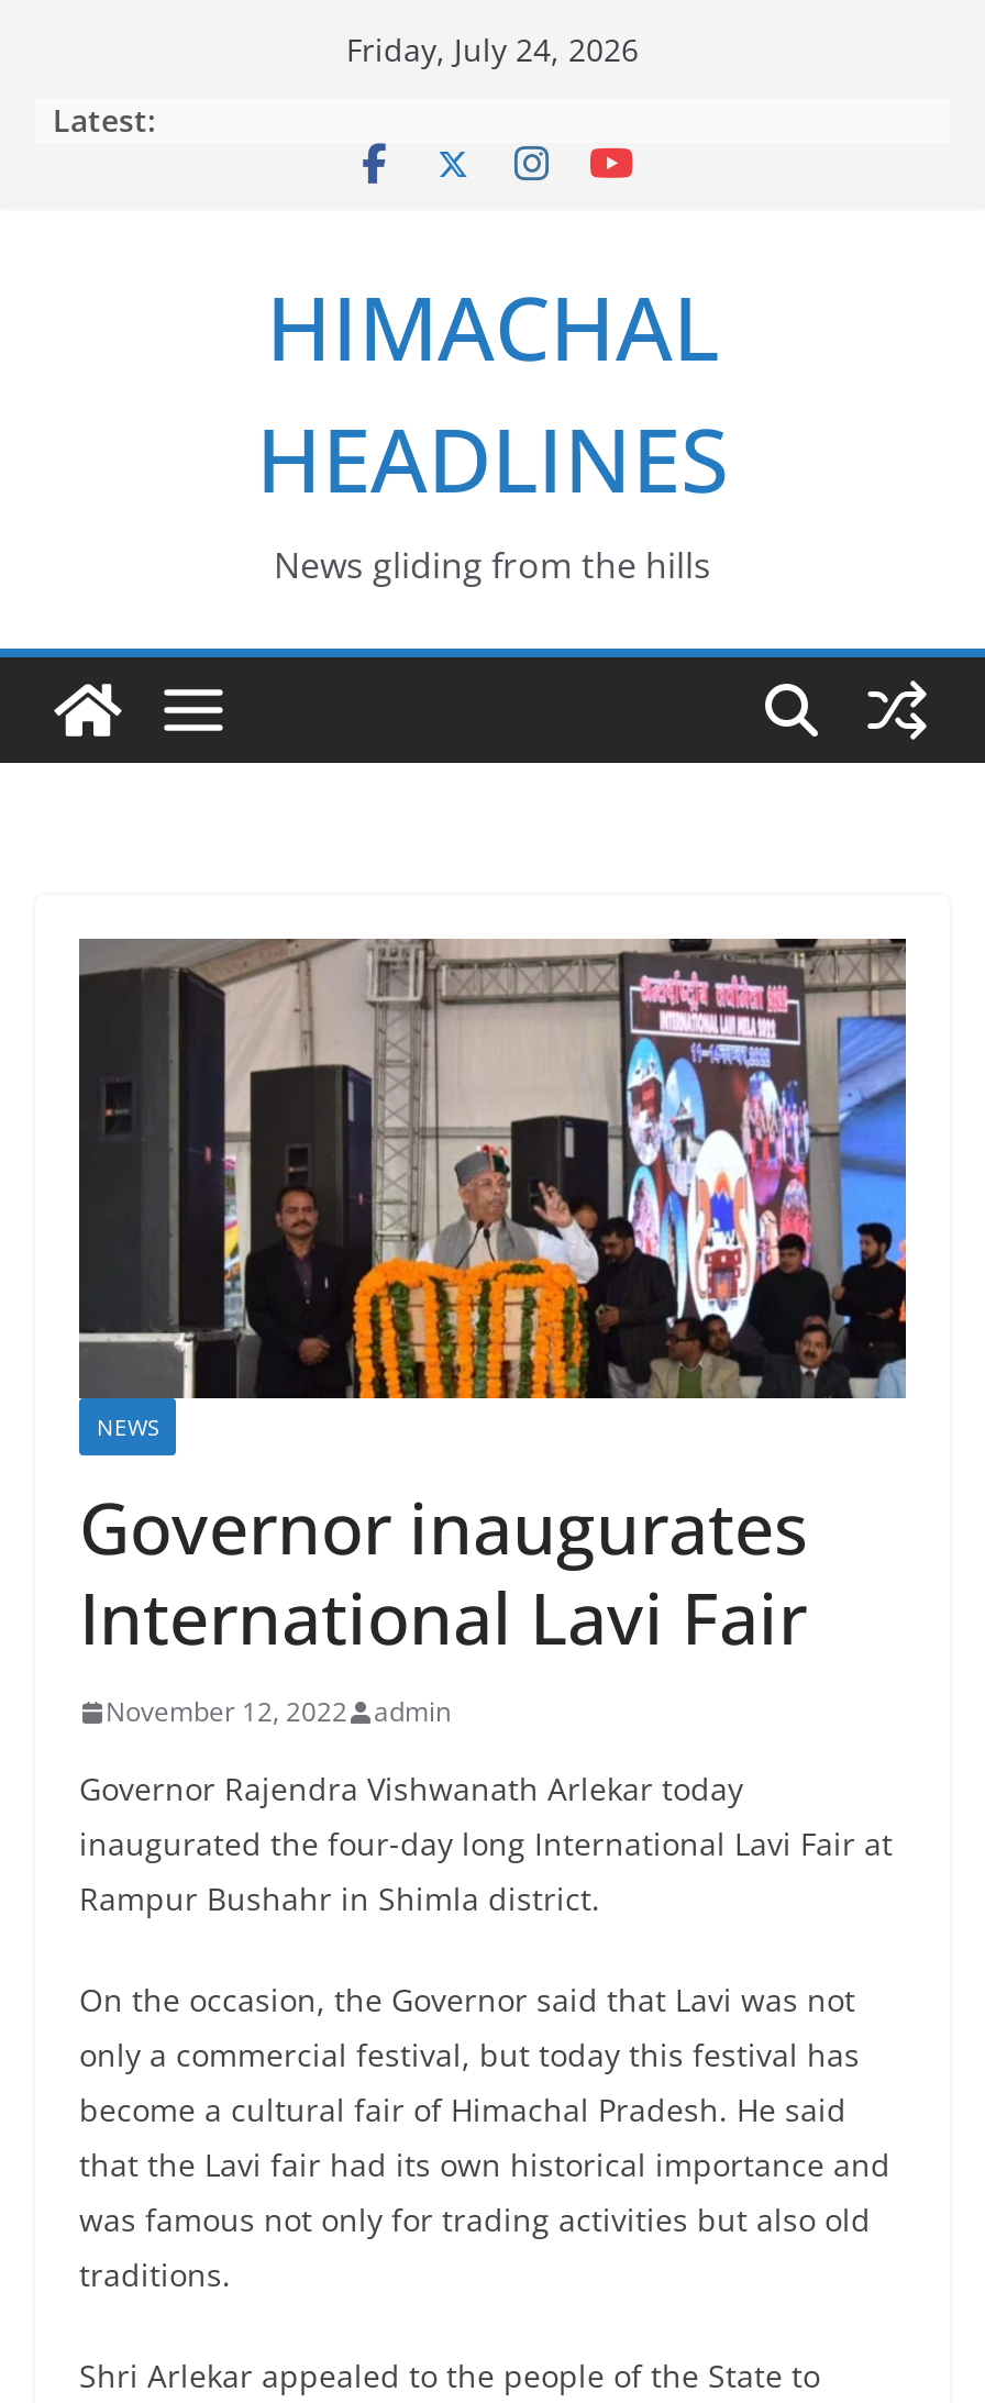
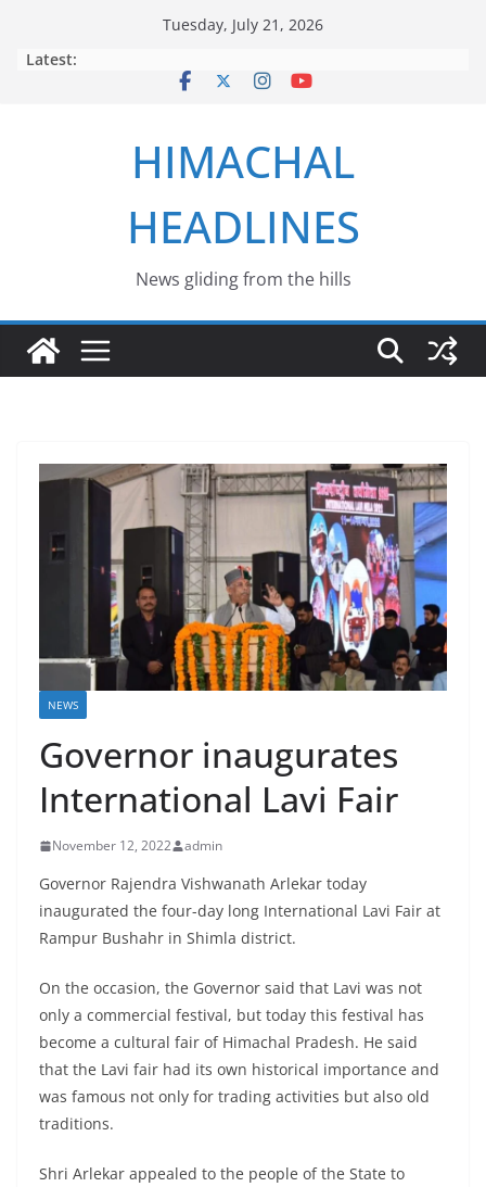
[346,29,639,70] Friday, July 24, 2026 -> [163,14,323,35] Tuesday, July 21, 2026

